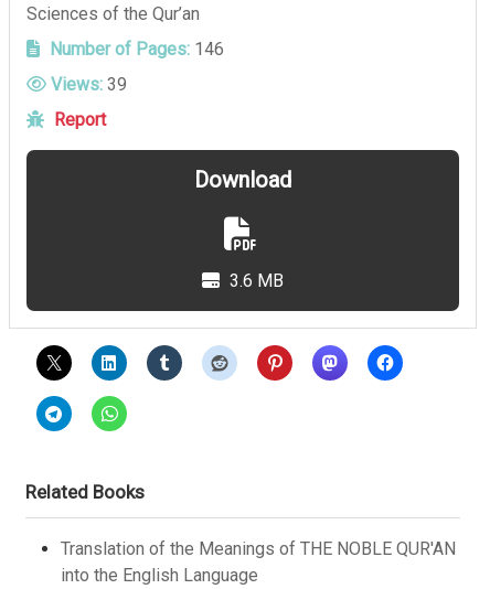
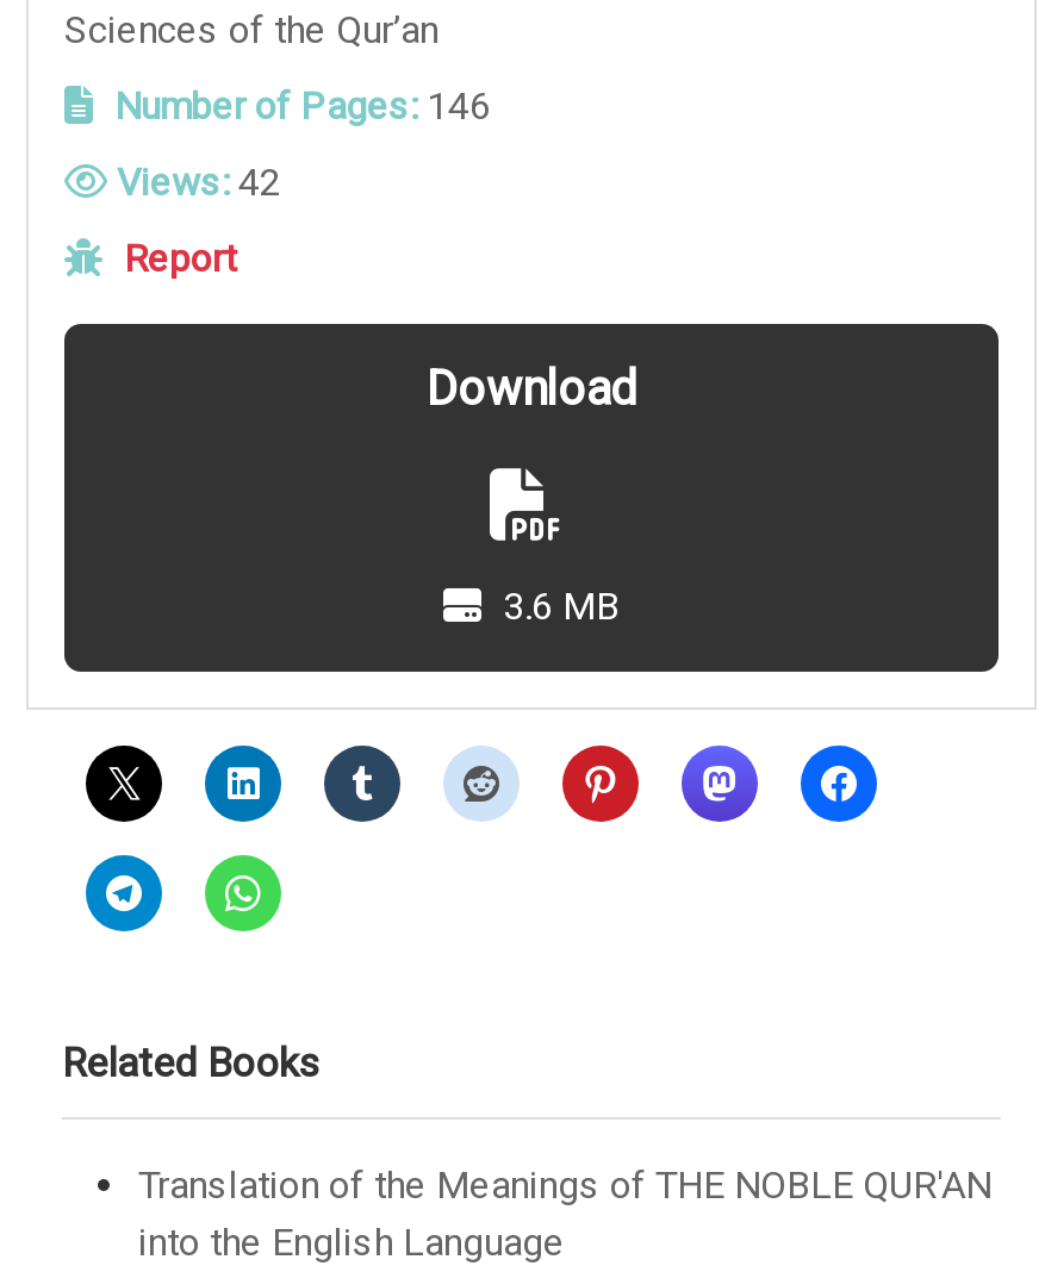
[46,74,127,95] Views: 39 -> [107,160,281,205] Views: 42

